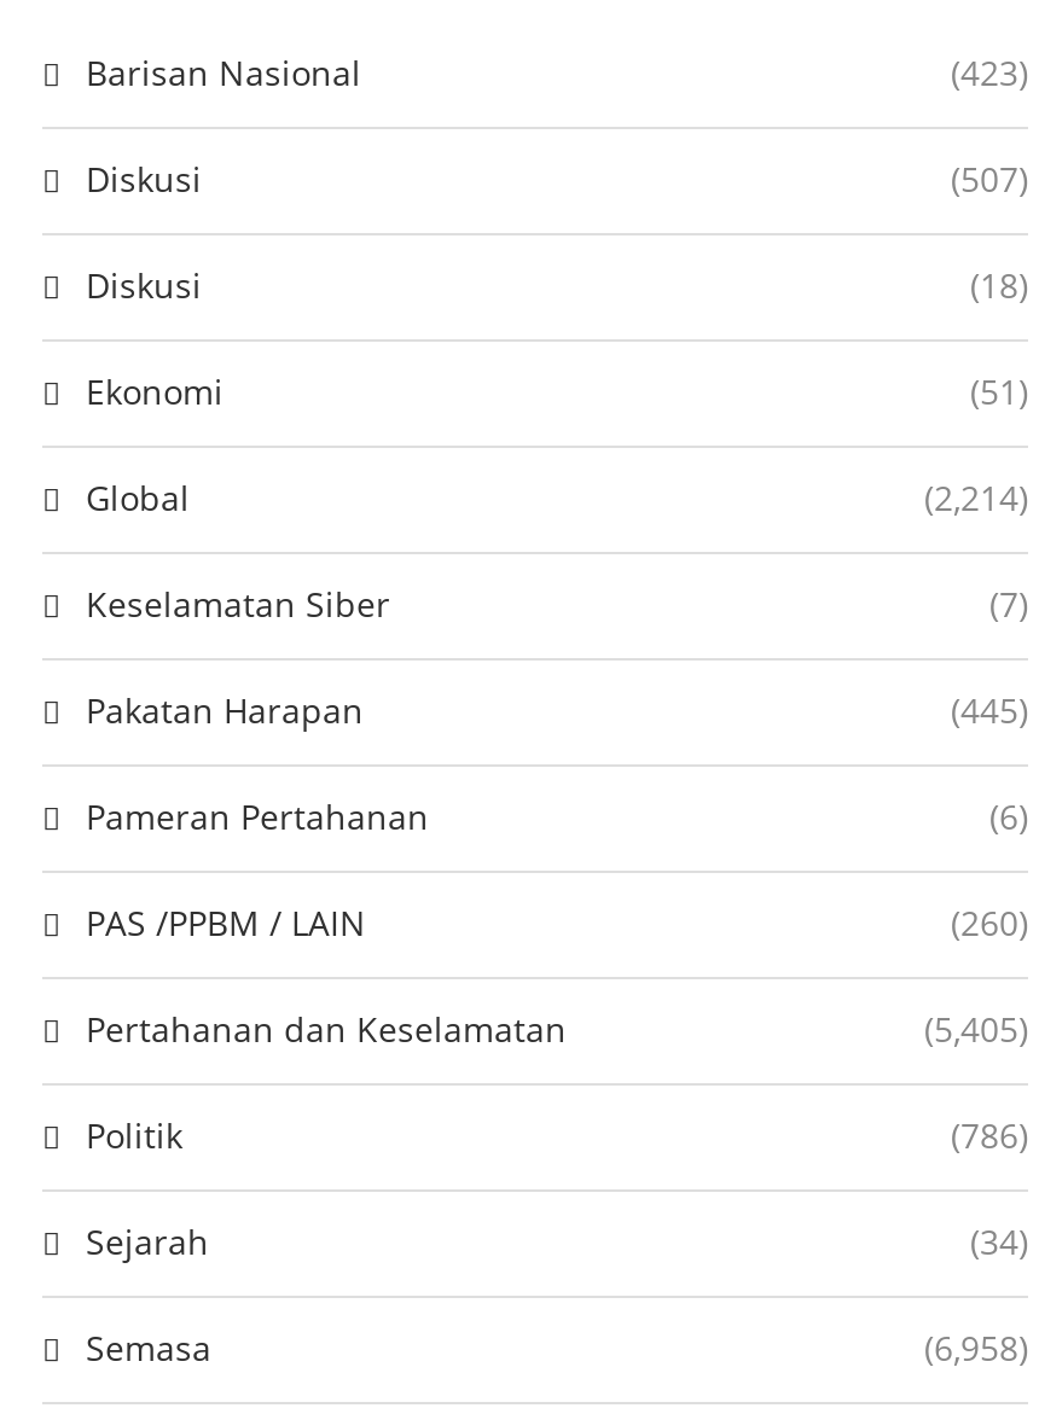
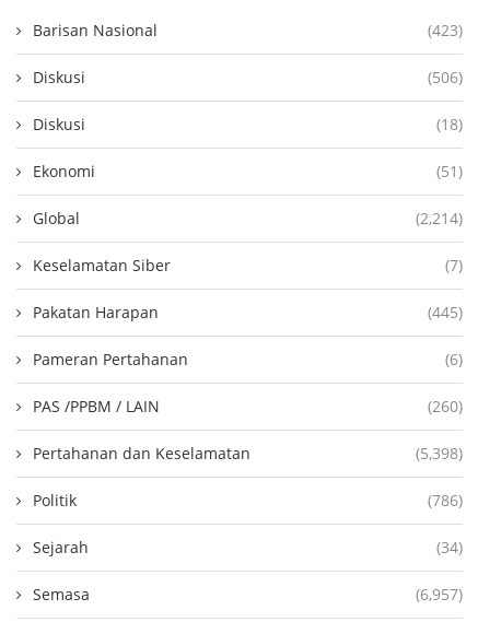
[951,156,1028,202] (507) -> [428,67,463,87] (506)
[924,1006,1028,1052] (5,405) -> [416,443,463,463] (5,398)
[924,1325,1028,1371] (6,958) -> [416,584,463,605] (6,957)

